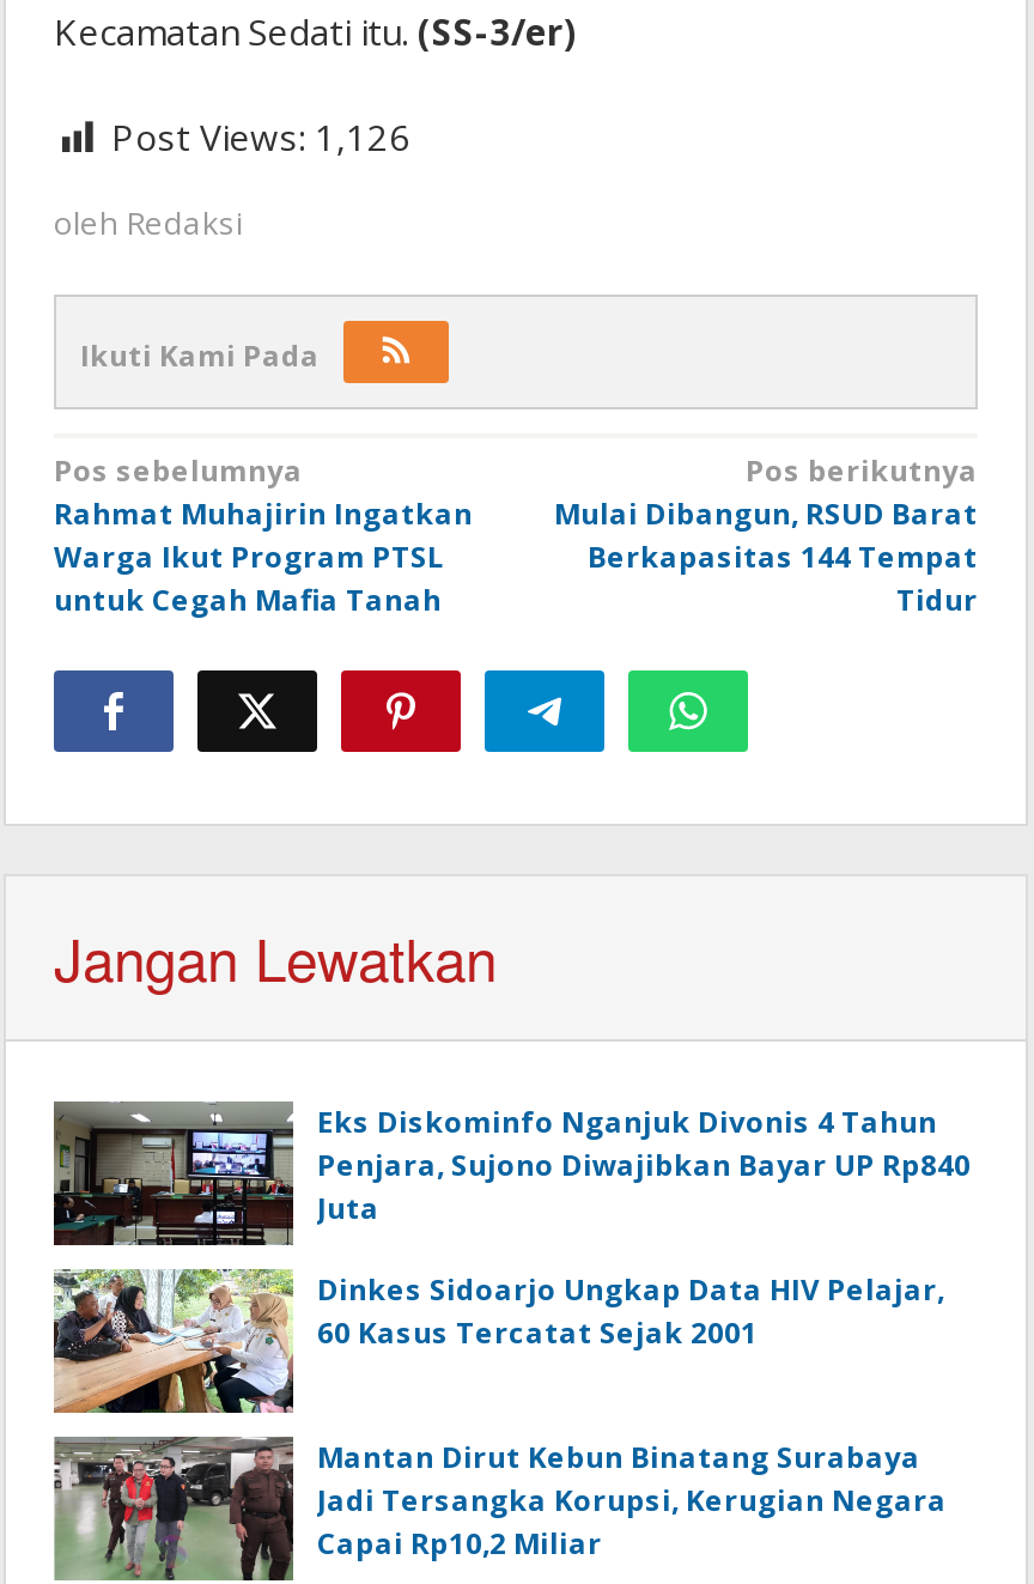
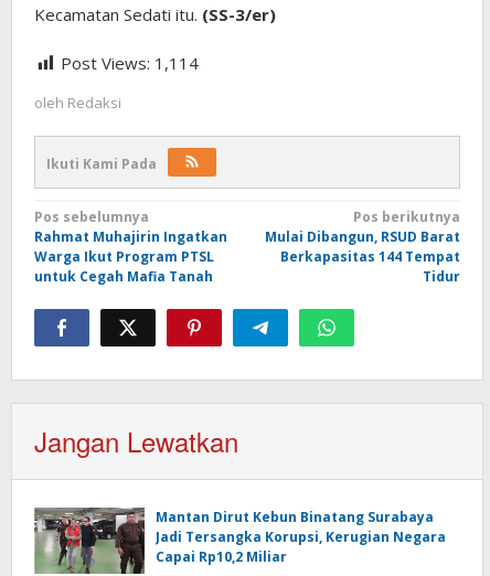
[111,113,410,160] Post Views: 1,126 -> [61,52,199,74] Post Views: 1,114
[54,1101,971,1353] [image] | Eks Diskominfo Nganjuk Divonis 4 Tahun | Penjara, Sujono Diwajibkan Bayar UP Rp840 | Juta | Dinkes Sidoarjo Ungkap Data HIV Pelajar, | 60 Kasus Tercatat Sejak 2001 -> none
[51,1267,296,1415] [image] -> none

